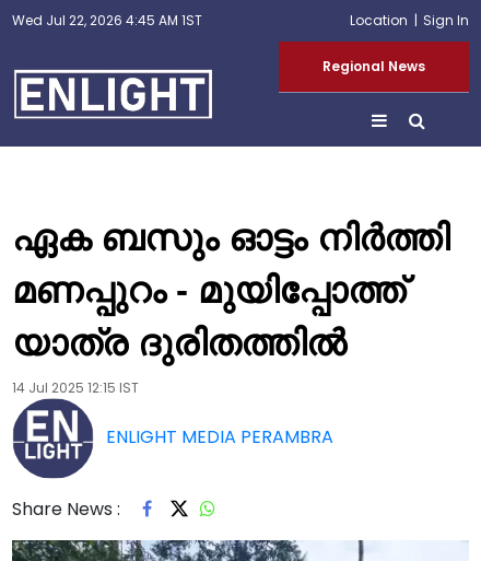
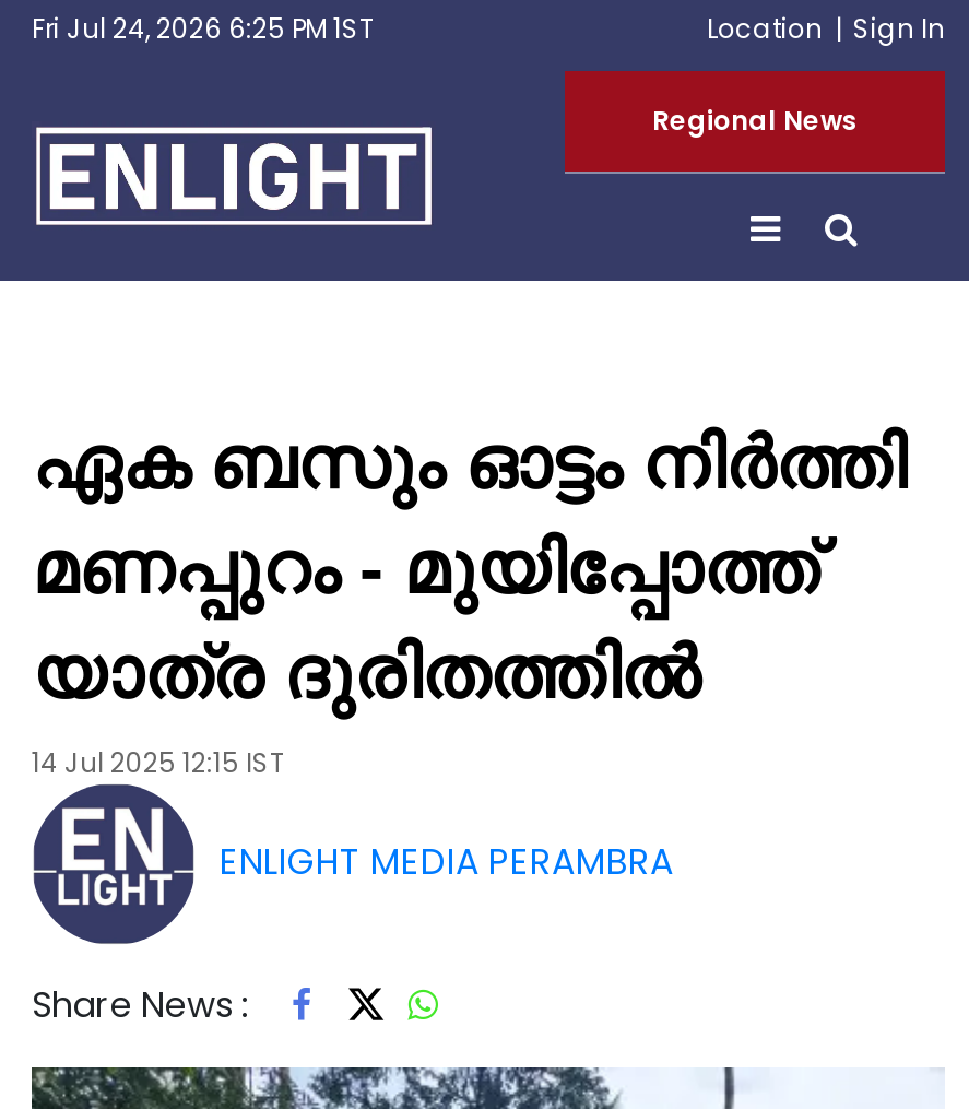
[12,11,202,30] Wed Jul 22, 2026 4:45 AM 1ST -> [32,10,375,47] Fri Jul 24, 2026 6:25 PM 1ST

